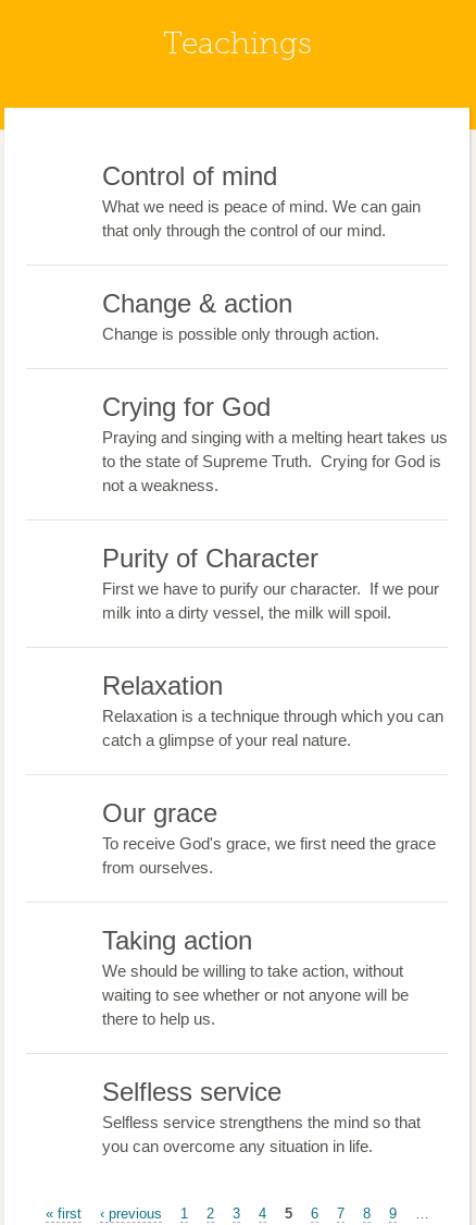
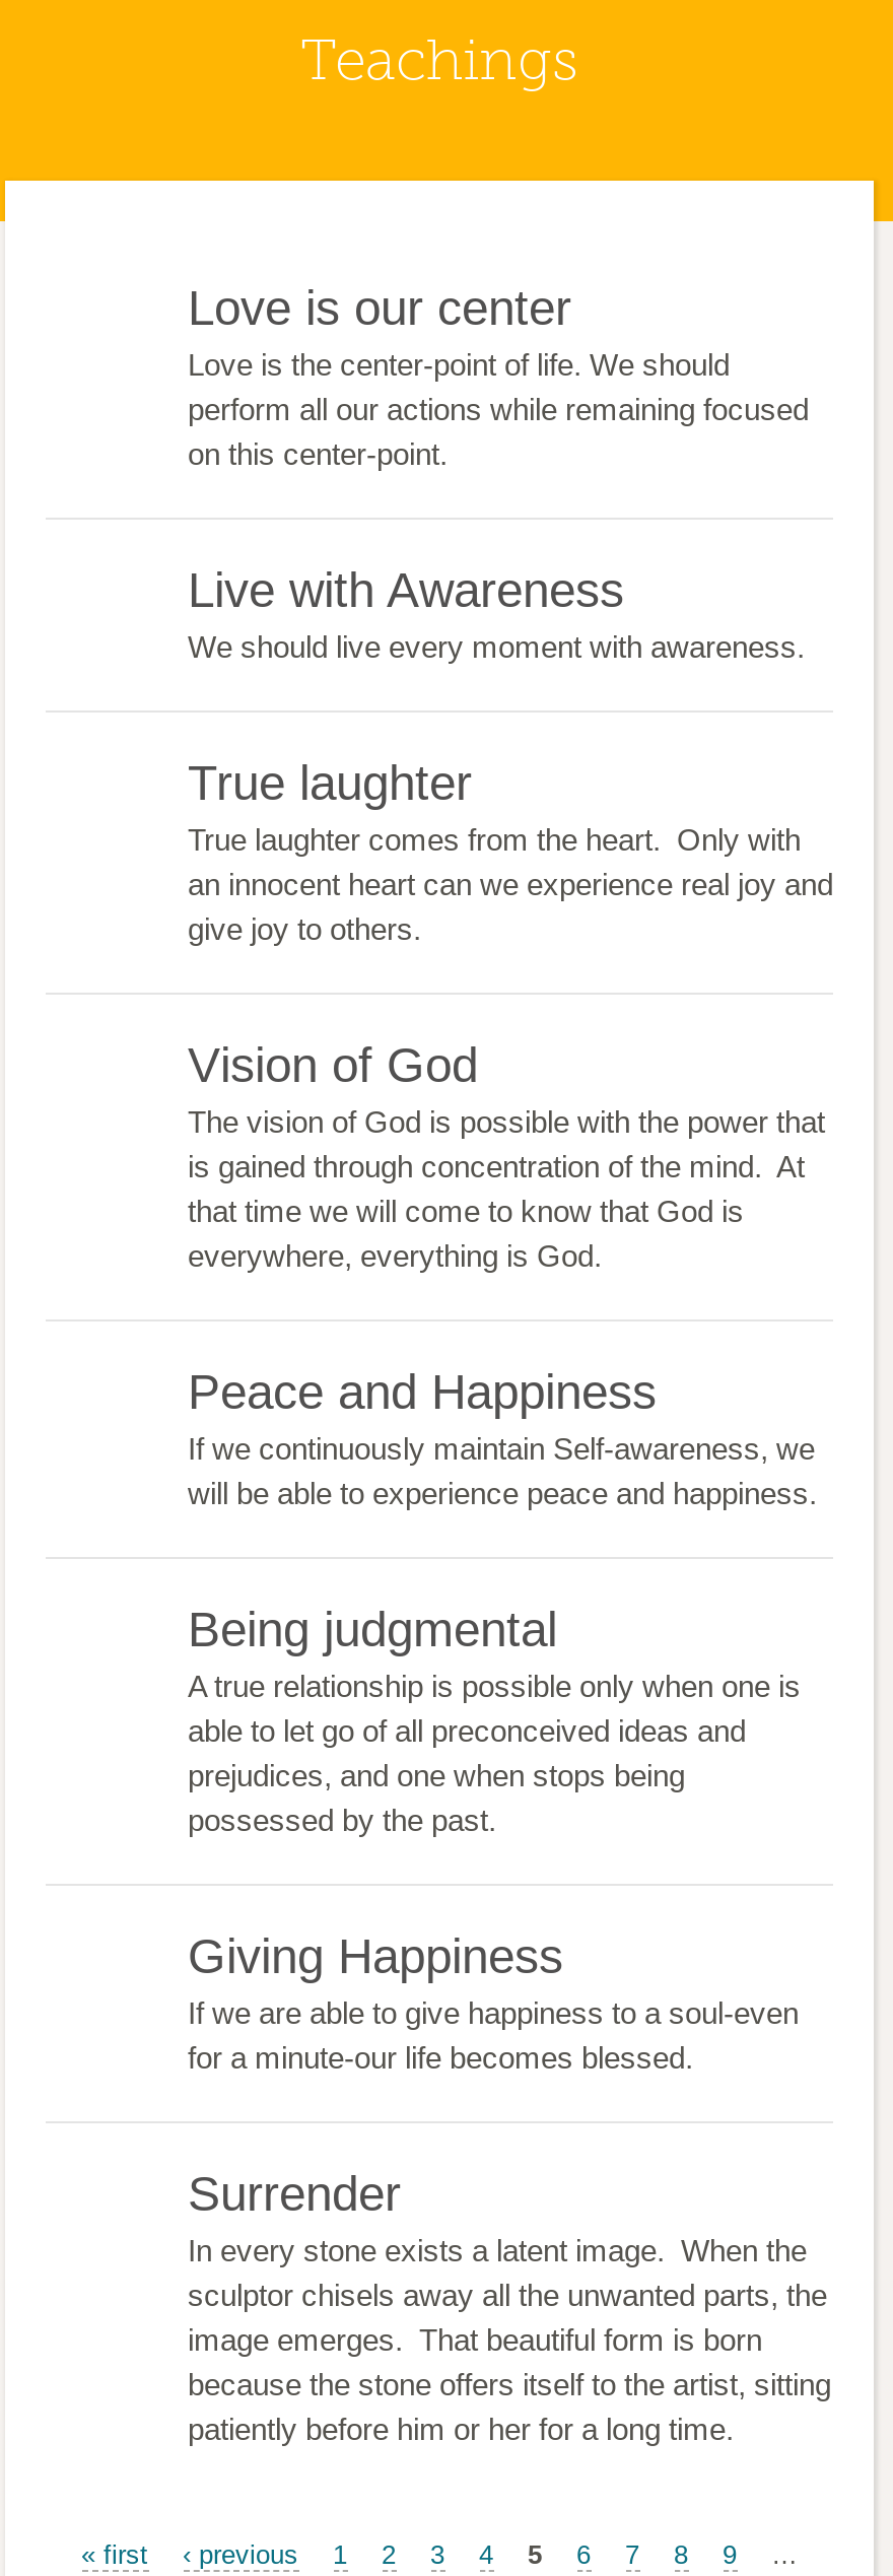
[102,161,421,240] Control of mind | What we need is peace of mind. We can gain | that only through the control of our mind. -> [188,280,809,471] Love is our center | Love is the center-point of life. We should | perform all our actions while remaining focused | on this center-point.
[102,289,379,343] Change & action | Change is possible only through action. -> [188,562,805,664] Live with Awareness | We should live every moment with awareness.
[102,392,448,494] Crying for God | Praying and singing with a melting heart takes us | to the state of Supreme Truth. Crying for God is | not a weakness. -> [188,755,833,946] True laughter | True laughter comes from the heart. Only with | an innocent heart can we experience real joy and | give joy to others.
[102,543,439,622] Purity of Character | First we have to purify our character. If we pour | milk into a dirty vessel, the milk will spoil. -> [188,1037,825,1273] Vision of God | The vision of God is possible with the power that | is gained through concentration of the mind. At | that time we will come to know that God is | everywhere, everything is God.
[102,671,443,749] Relaxation | Relaxation is a technique through which you can | catch a glimpse of your real nature. -> [188,1364,817,1510] Peace and Happiness | If we continuously maintain Self-awareness, we | will be able to experience peace and happiness.
[102,798,436,877] Our grace | To receive God's grace, we first need the grace | from ourselves. -> [188,1602,801,1837] Being judgmental | A true relationship is possible only when one is | able to let go of all preconceived ideas and | prejudices, and one when stops being | possessed by the past.
[102,926,409,1028] Taking action | We should be willing to take action, without | waiting to see whether or not anyone will be | there to help us. -> [188,1928,799,2075] Giving Happiness | If we are able to give happiness to a soul-even | for a minute-our life becomes blessed.
[102,1077,421,1155] Selfless service | Selfless service strengthens the mind so that | you can overcome any situation in life. -> [188,2166,831,2446] Surrender | In every stone exists a latent image. When the | sculptor chisels away all the unwanted parts, the | image emerges. That beautiful form is born | because the stone offers itself to the artist, sitting | patiently before him or her for a long time.

